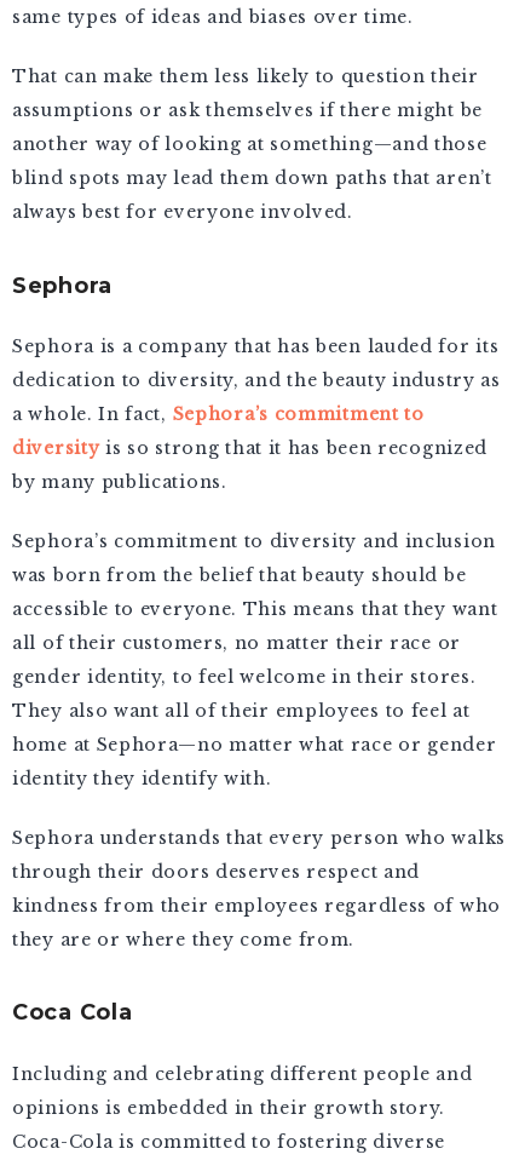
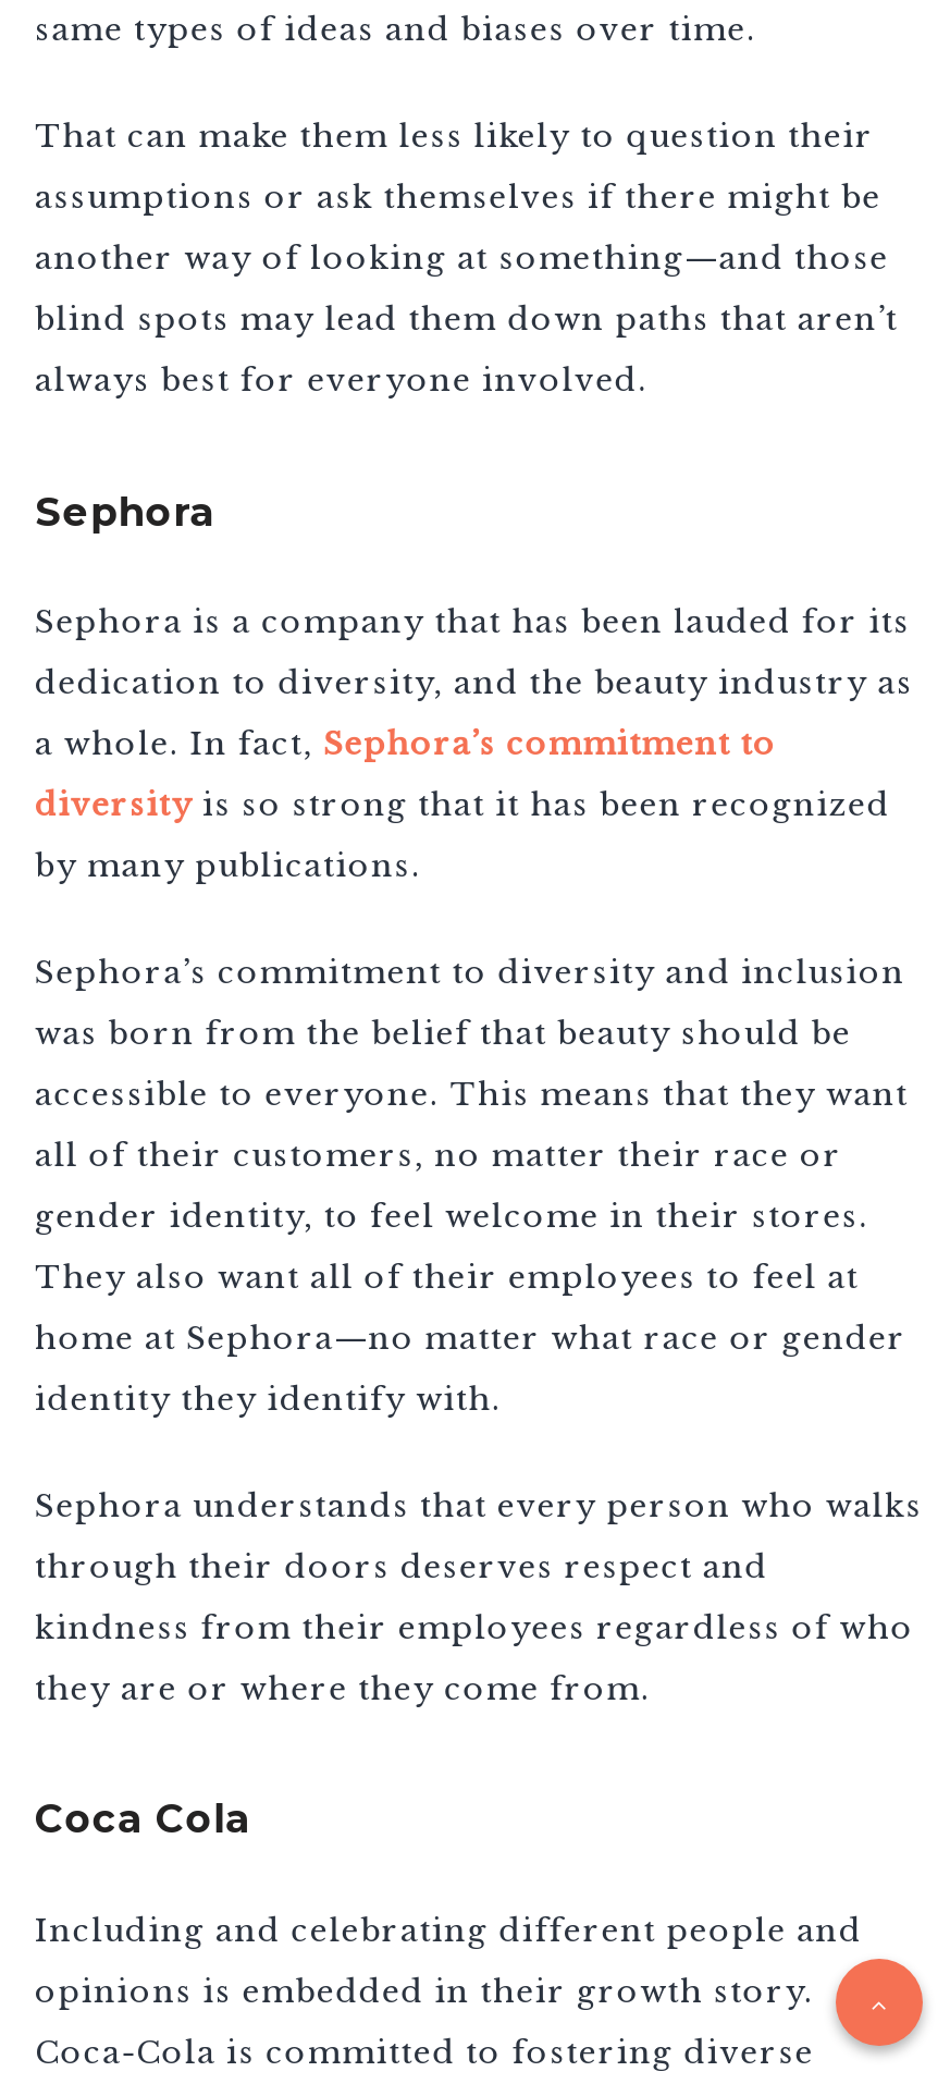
none -> [831,1957,927,2057] [image]

